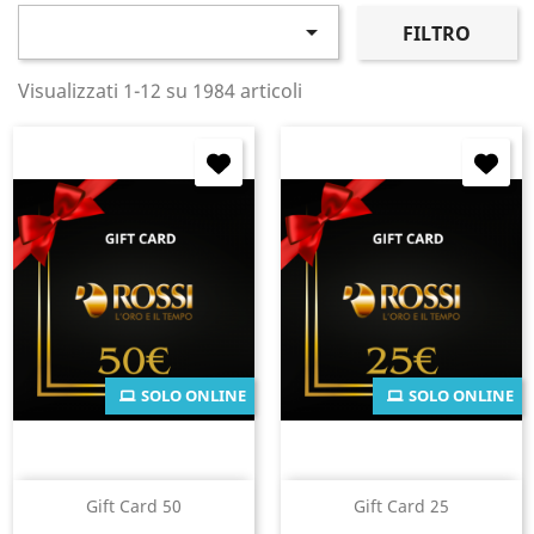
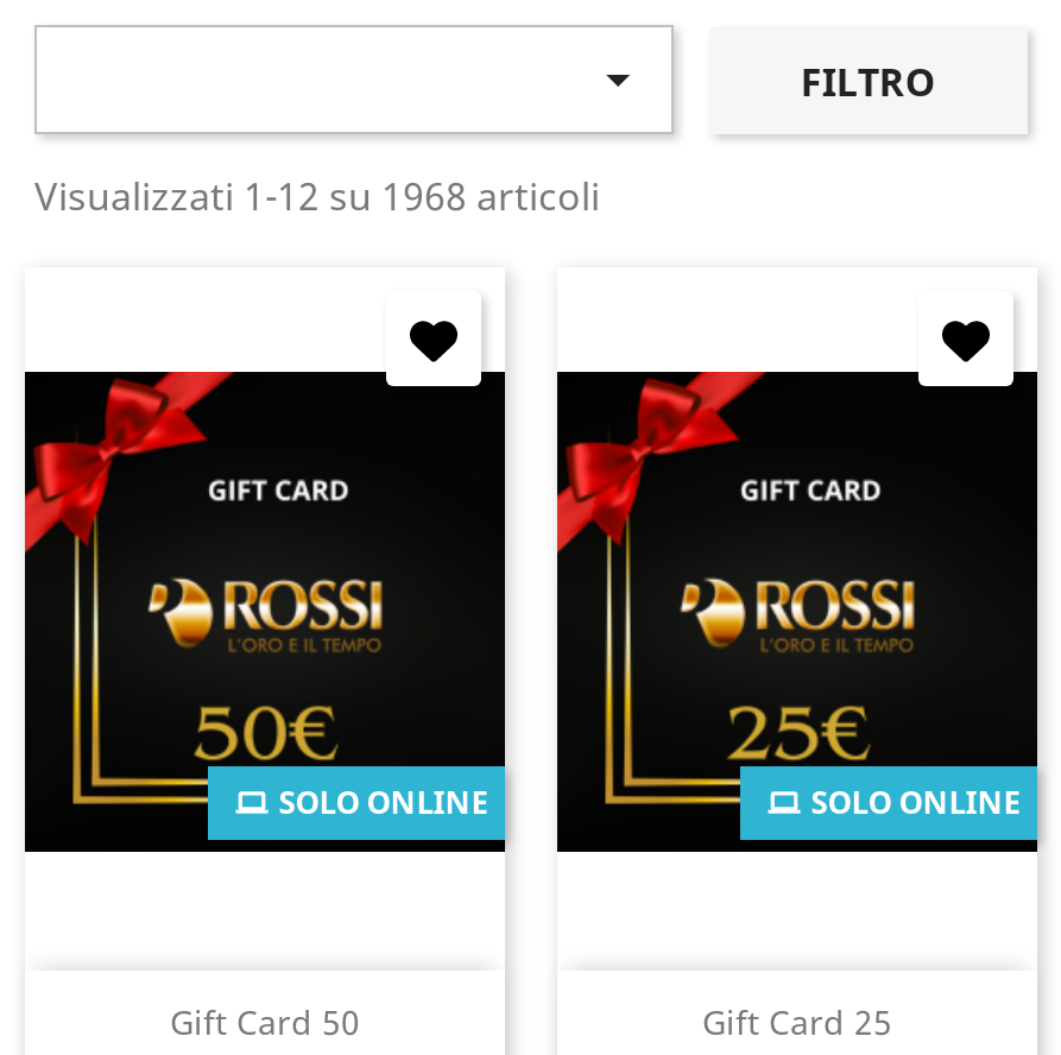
[18,78,302,104] Visualizzati 1-12 su 1984 articoli -> [34,170,600,222] Visualizzati 1-12 su 1968 articoli

